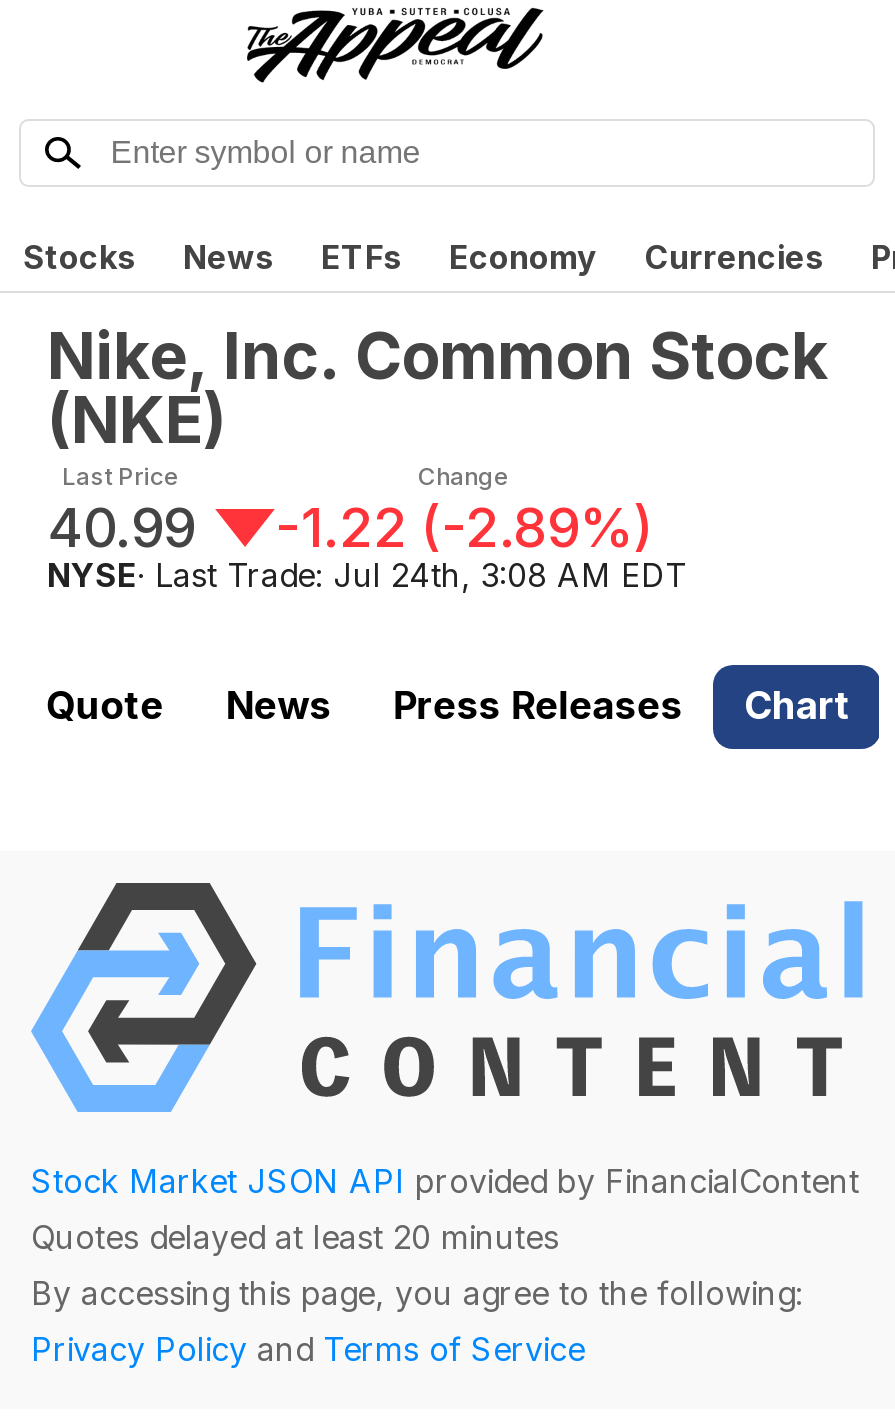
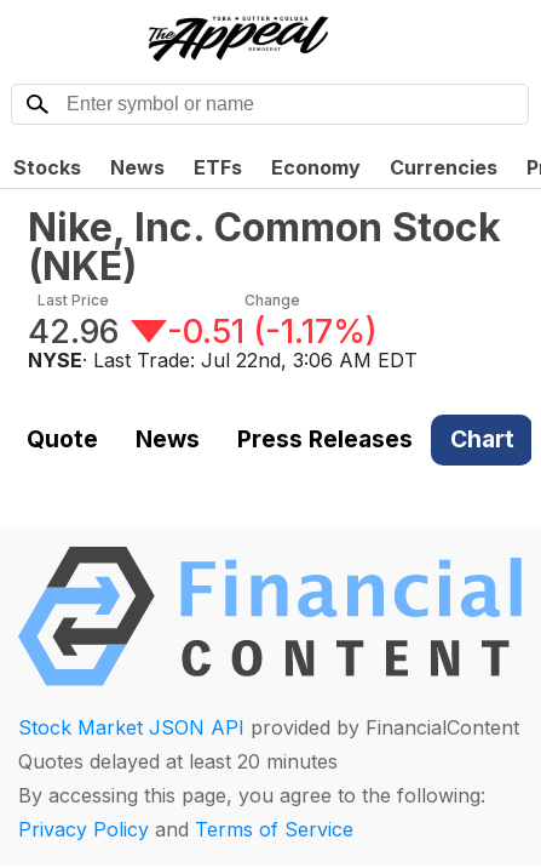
[47,494,195,560] 40.99 -> [28,311,119,351] 42.96
[275,494,653,560] -1.22 (-2.89%) -> [167,311,378,351] -0.51 (-1.17%)
[47,554,687,594] NYSE · Last Trade: Jul 24th, 3:08 AM EDT -> [28,347,418,372] NYSE · Last Trade: Jul 22nd, 3:06 AM EDT

